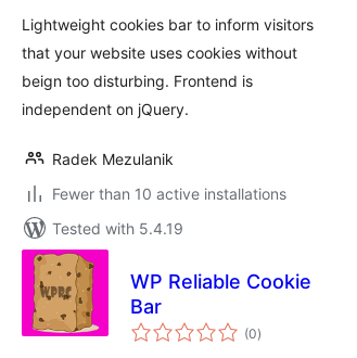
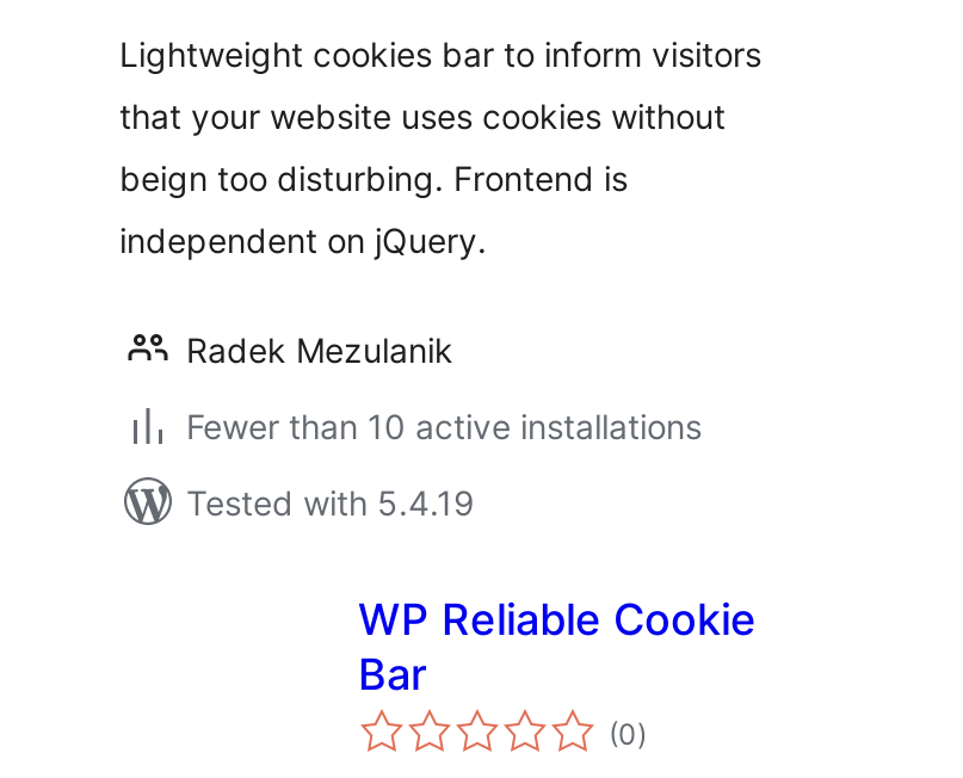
[21,248,110,337] [image] -> none

